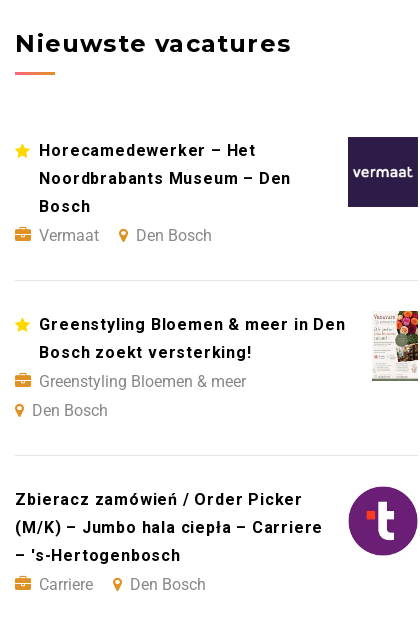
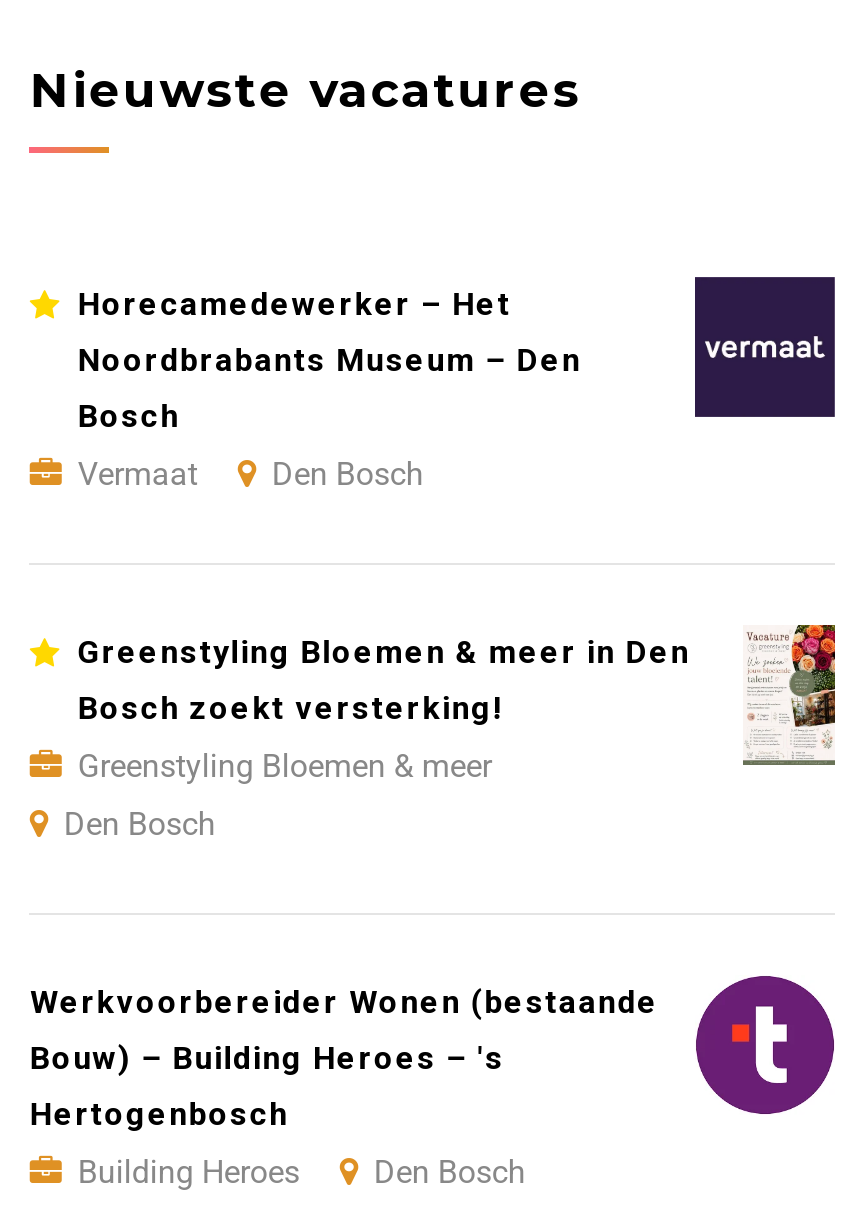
[15,490,303,509] Zbieracz zamówień / Order Picker -> [30,982,659,1020] Werkvoorbereider Wonen (bestaande
[15,518,323,537] (M/K) – Jumbo hala ciepła – Carriere -> [30,1038,505,1076] Bouw) – Building Heroes – 's
[15,546,181,565] – 's-Hertogenbosch -> [30,1094,289,1132] Hertogenbosch
[39,575,93,594] Carriere -> [78,1152,300,1190] Building Heroes

